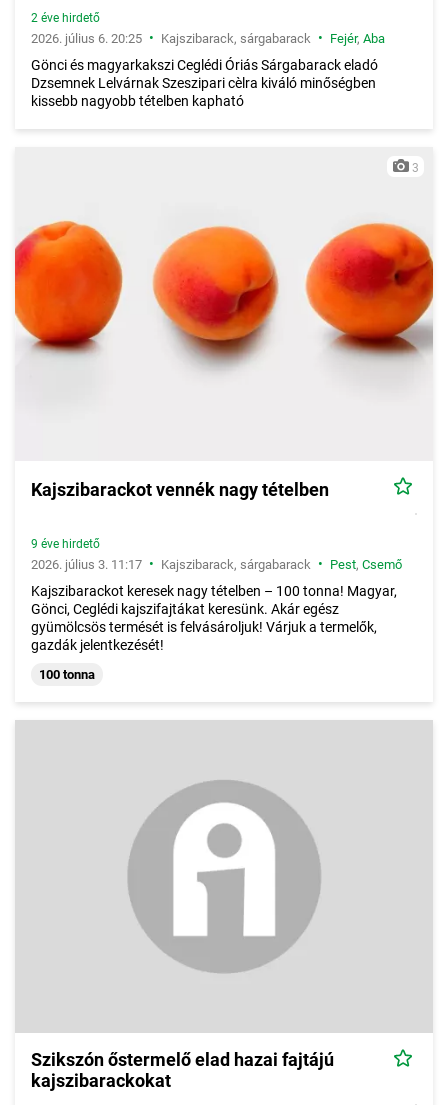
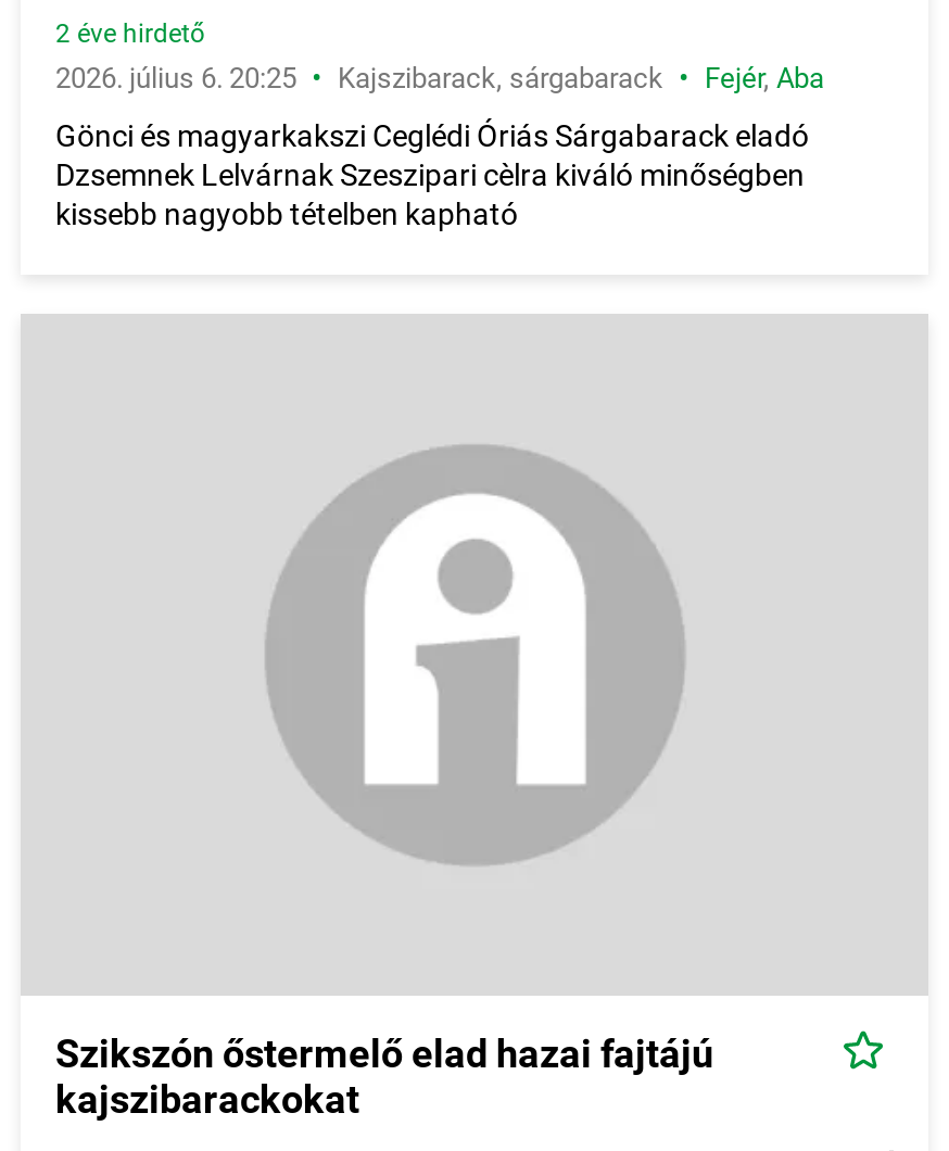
[412,161,419,175] 3 -> none
[14,220,123,355] [image] -> none
[151,224,280,375] [image] -> none
[304,223,434,359] [image] -> none
[31,479,402,682] Kajszibarackot vennék nagy tételben | 9 éve hirdető | 2026. július 3. 11:17 • Kajszibarack, sárgabarack • Pest, Csemő | Kajszibarackot keresek nagy tételben – 100 tonna! Magyar, | Gönci, Ceglédi kajszifajtákat keresünk. Akár egész | gyümölcsös termését is felvásároljuk! Várjuk a termelők, | gazdák jelentkezését! | 100 tonna -> none

